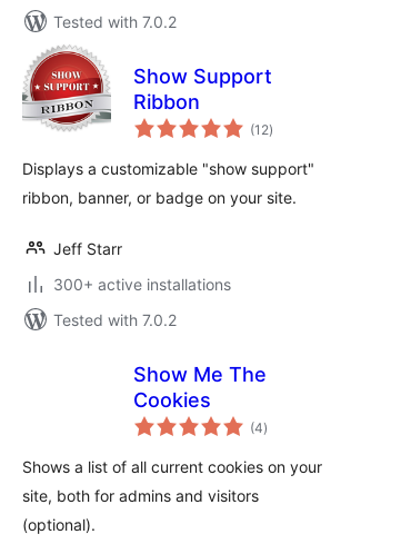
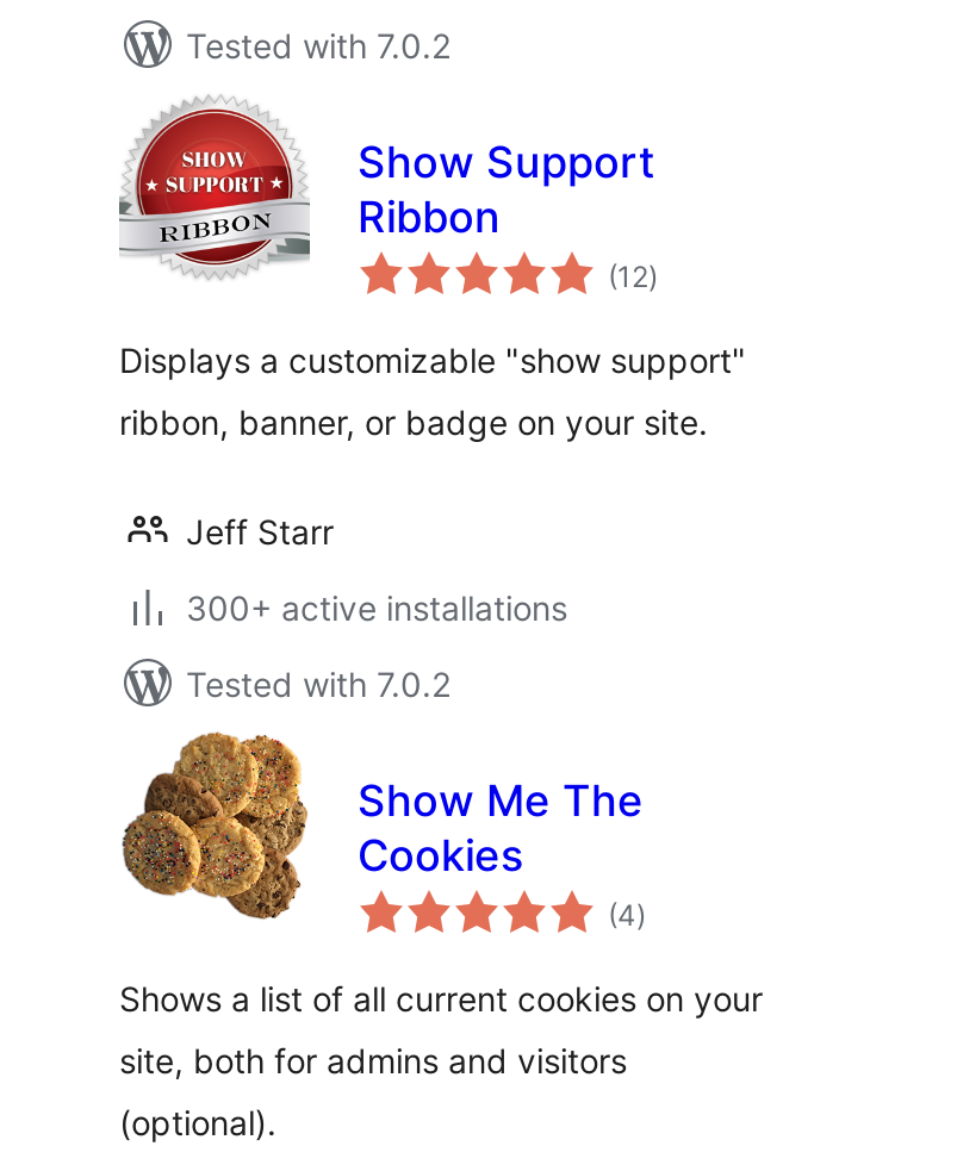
none -> [119,730,310,921] [image]

